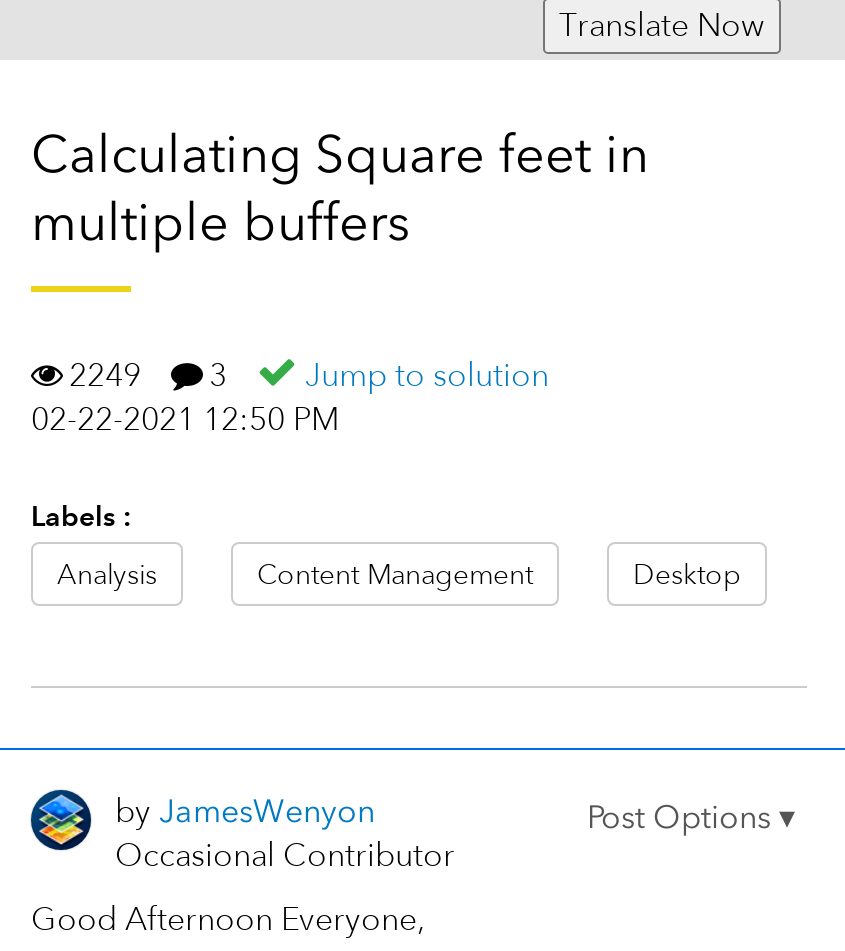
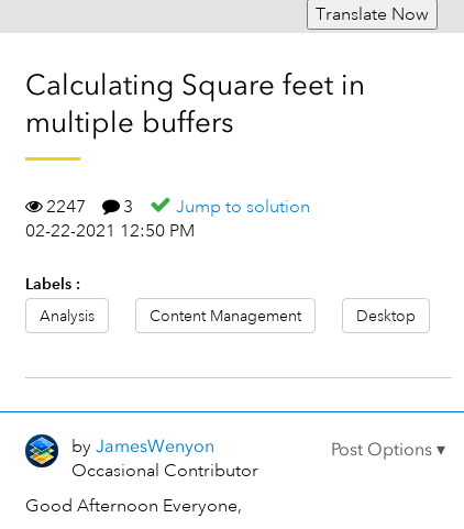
[69,356,549,396] 2249 3 Jump to solution -> [46,196,310,218] 2247 3 Jump to solution

